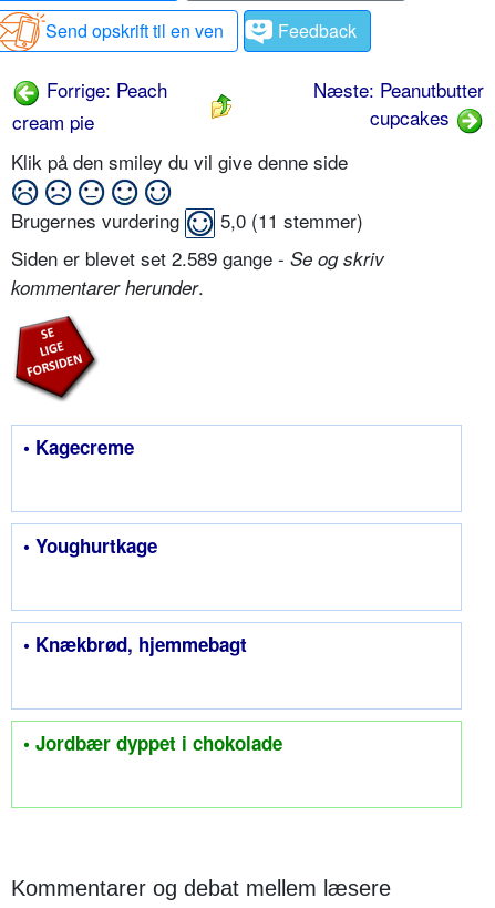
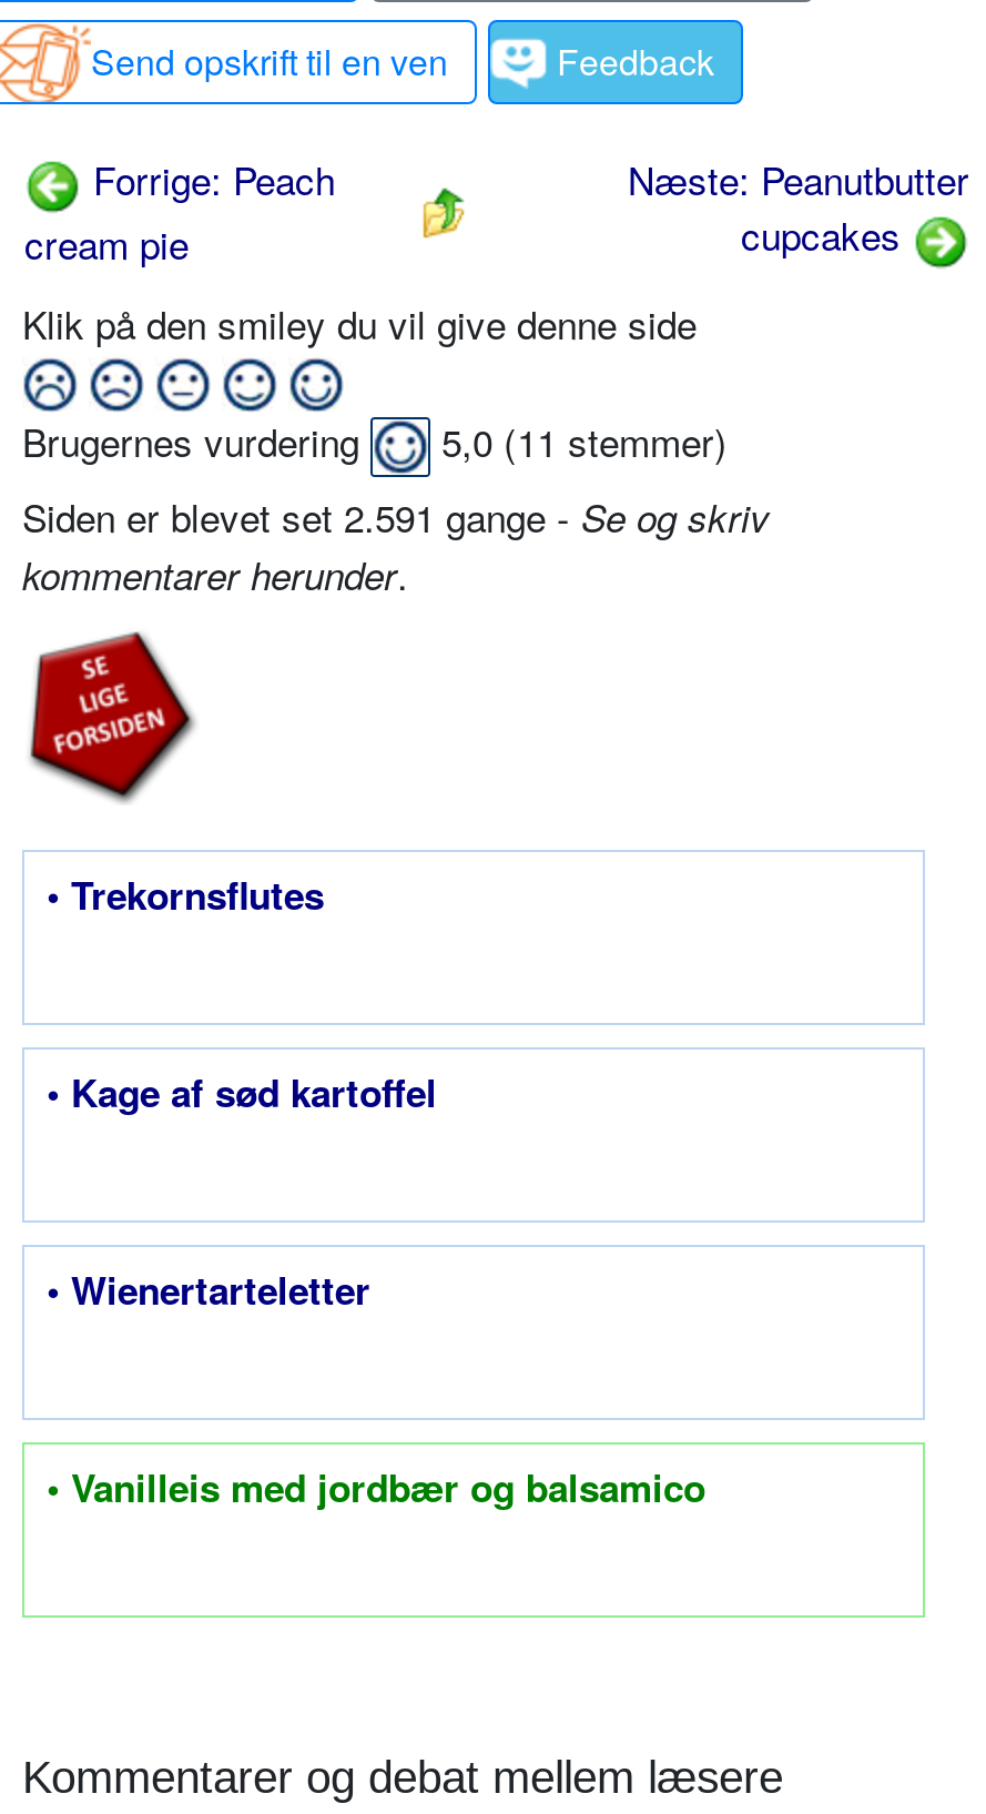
[11,244,384,272] Siden er blevet set 2.589 gange - Se og skriv -> [22,489,770,544] Siden er blevet set 2.591 gange - Se og skriv
[23,434,134,460] • Kagecreme -> [47,868,324,921] • Trekornsflutes
[23,532,157,559] • Youghurtkage -> [47,1066,437,1119] • Kage af sød kartoffel
[23,631,247,658] • Knækbrød, hjemmebagt -> [47,1263,370,1316] • Wienertarteletter
[23,730,282,756] • Jordbær dyppet i chokolade -> [47,1461,705,1514] • Vanilleis med jordbær og balsamico

